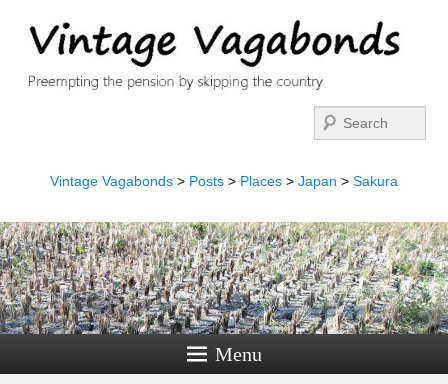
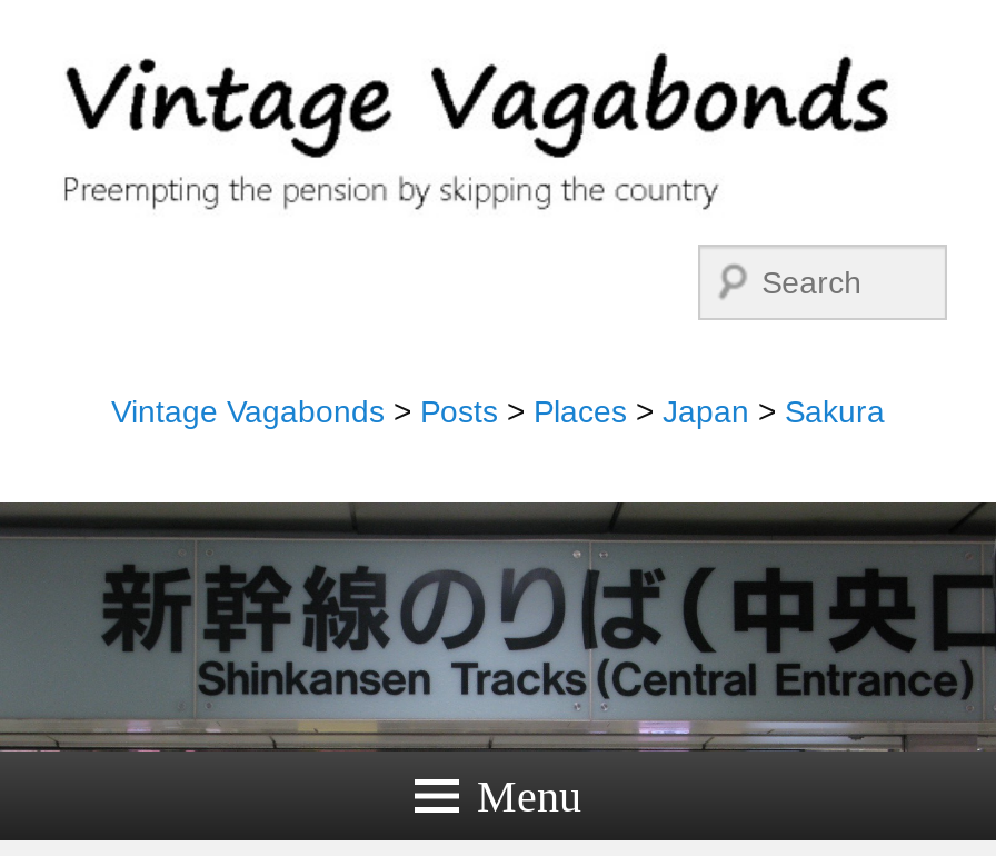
[3,222,445,335] [image] -> [7,500,989,752] [image]

